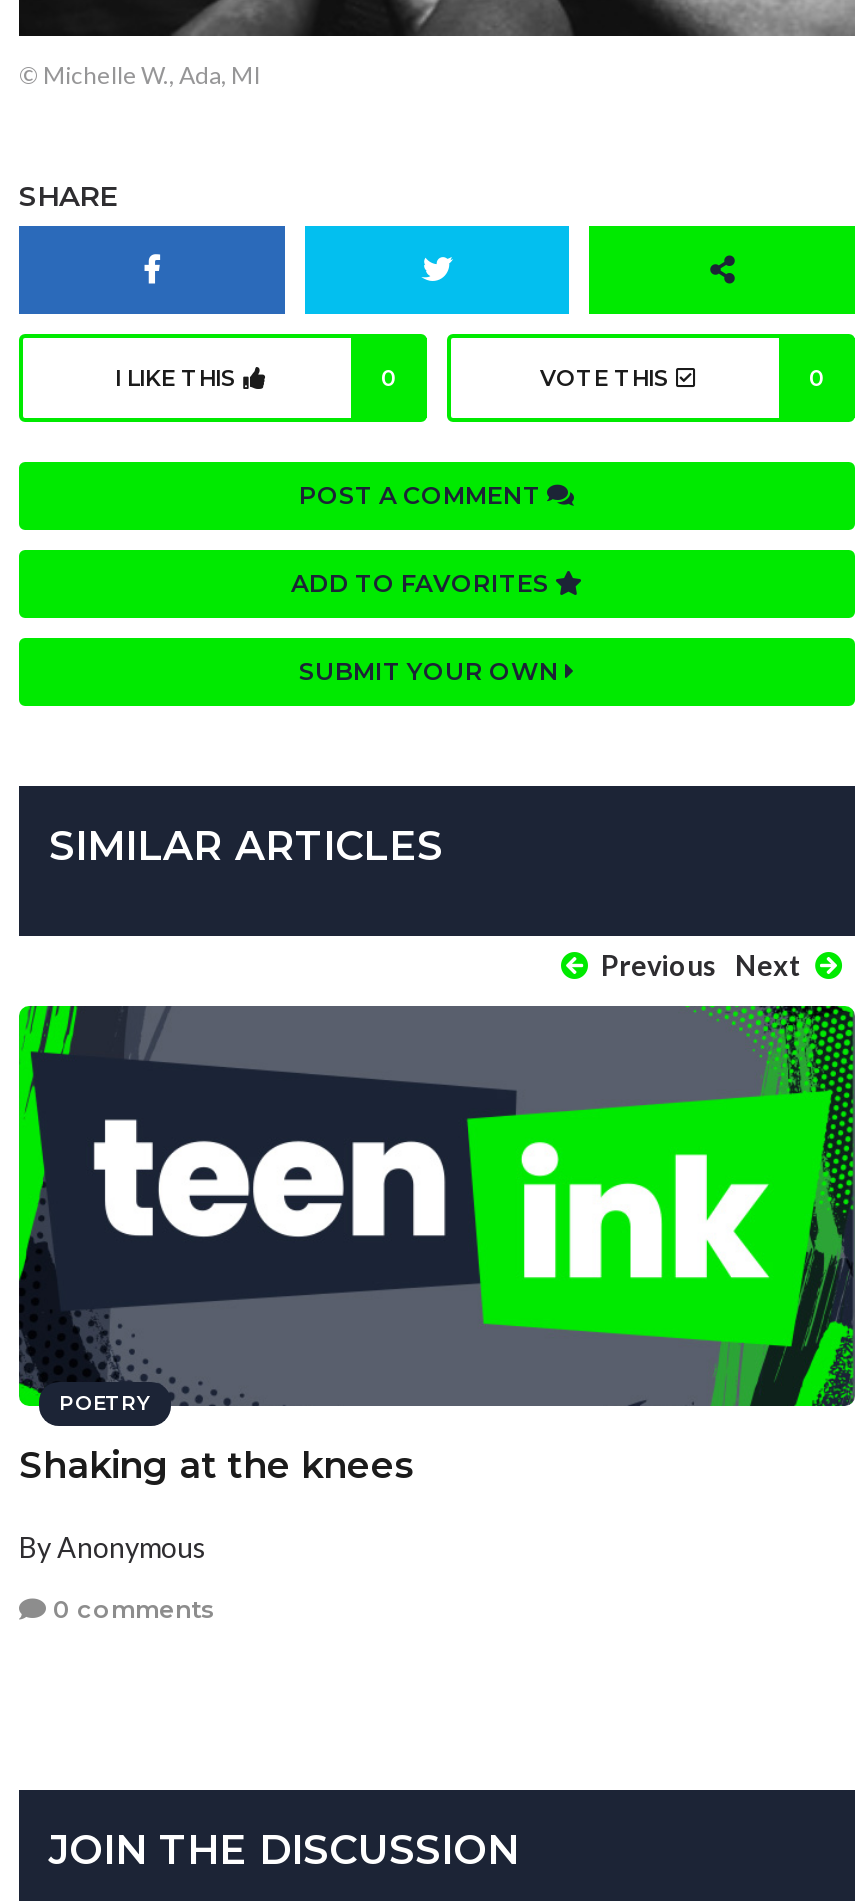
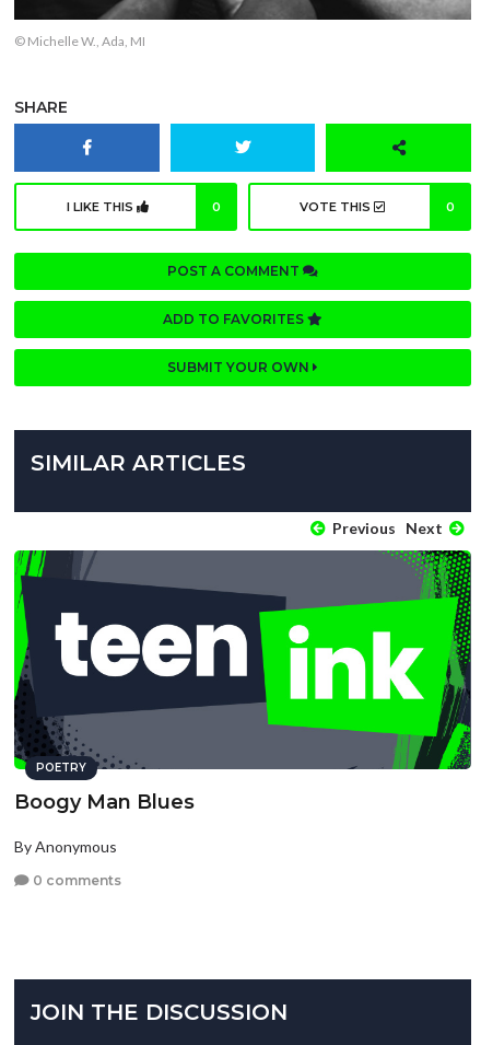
[19,1444,415,1488] Shaking at the knees -> [14,790,195,814] Boogy Man Blues

